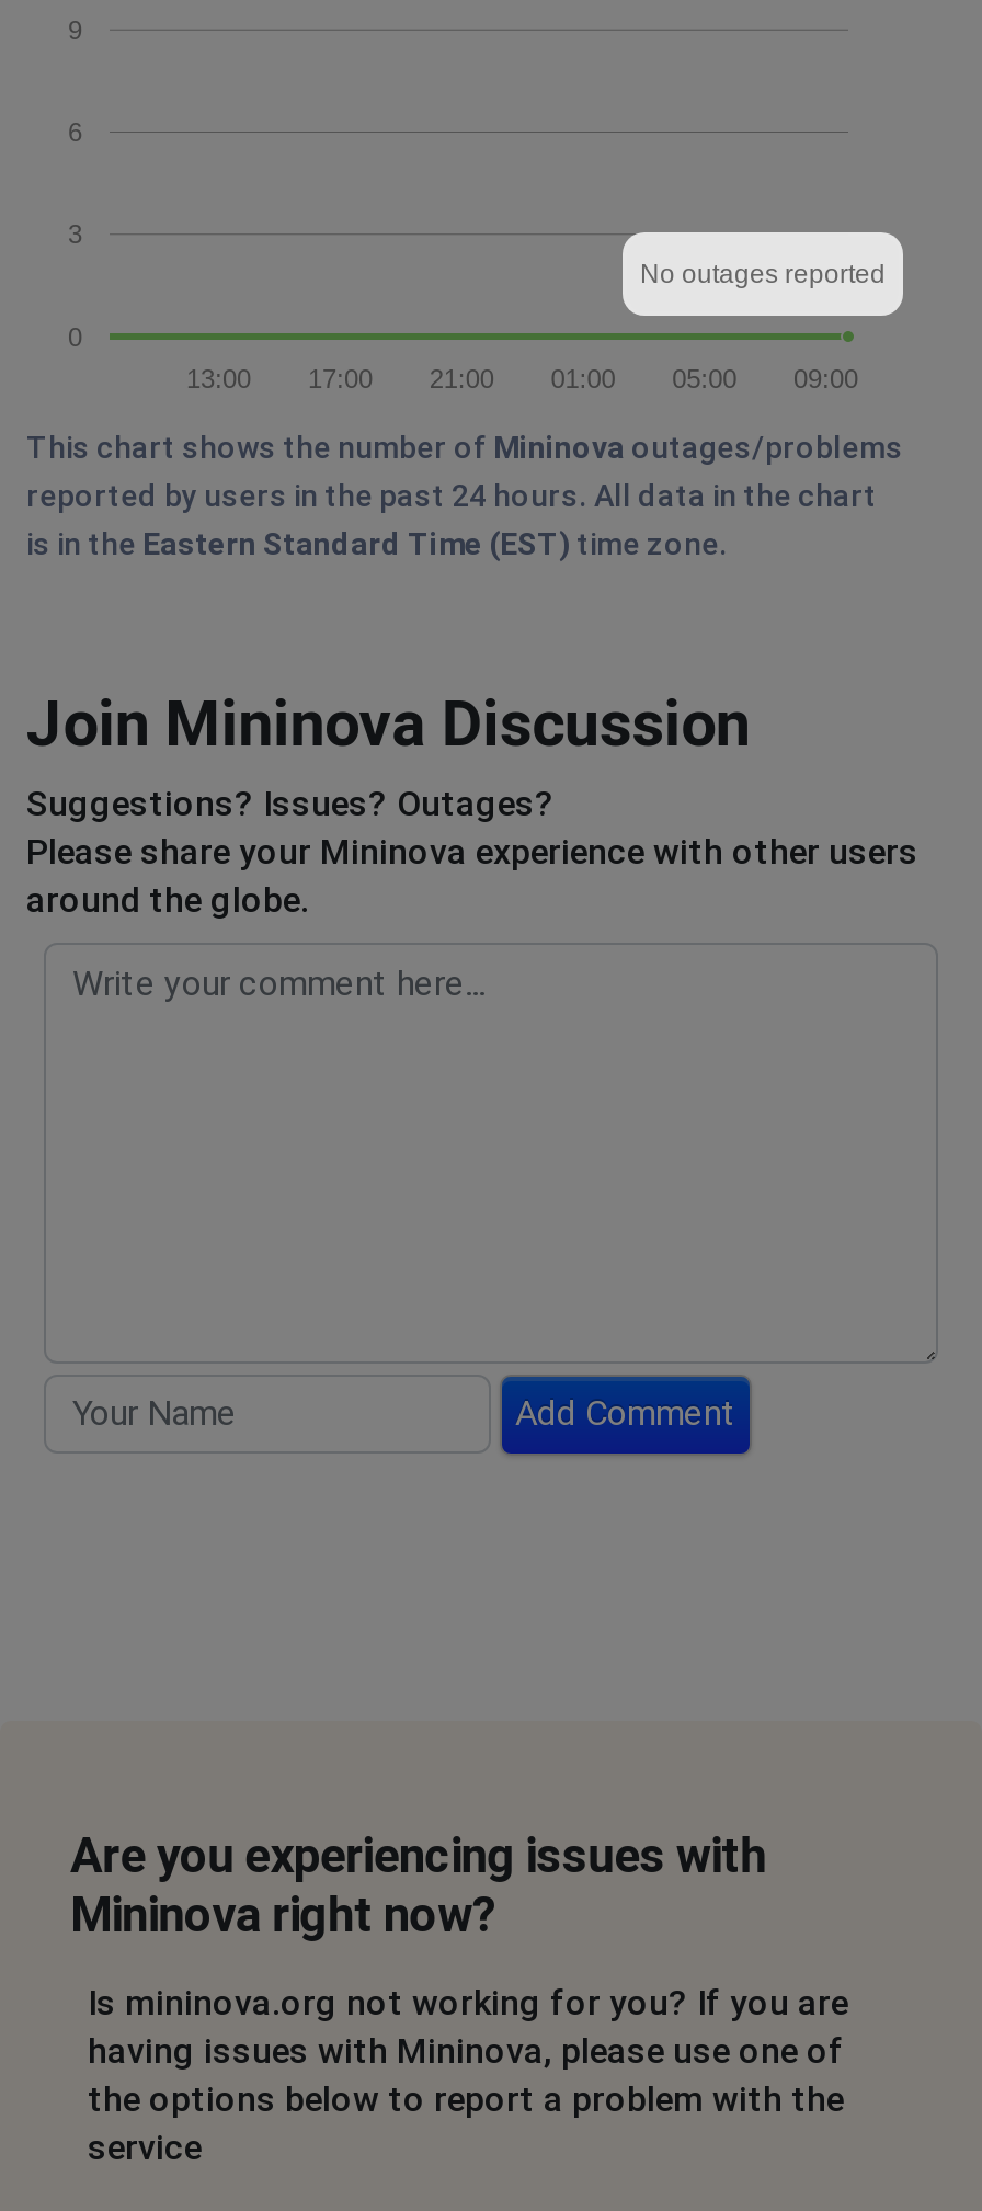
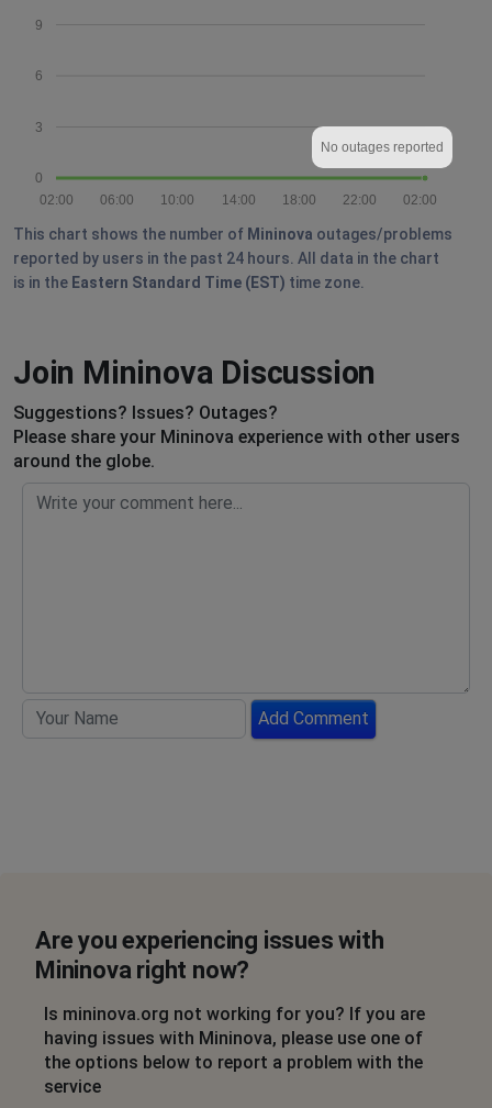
[186,364,858,393] 09:00 | 05:00 | 01:00 | 21:00 | 17:00 | 13:00 -> [39,192,437,207] 02:00 | 22:00 | 18:00 | 14:00 | 10:00 | 06:00 | 02:00

